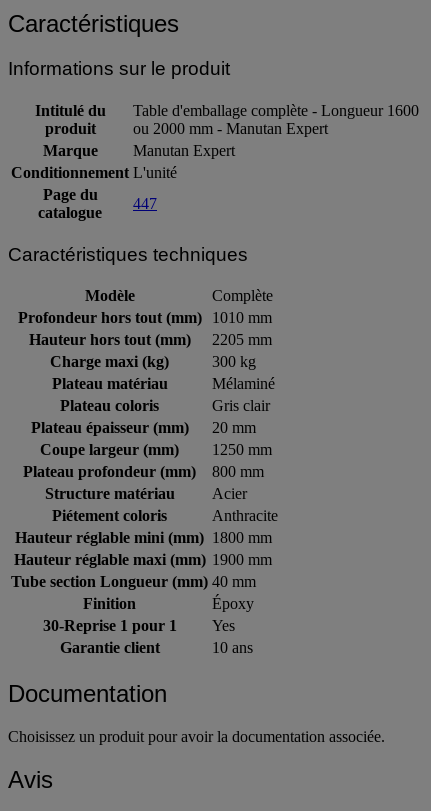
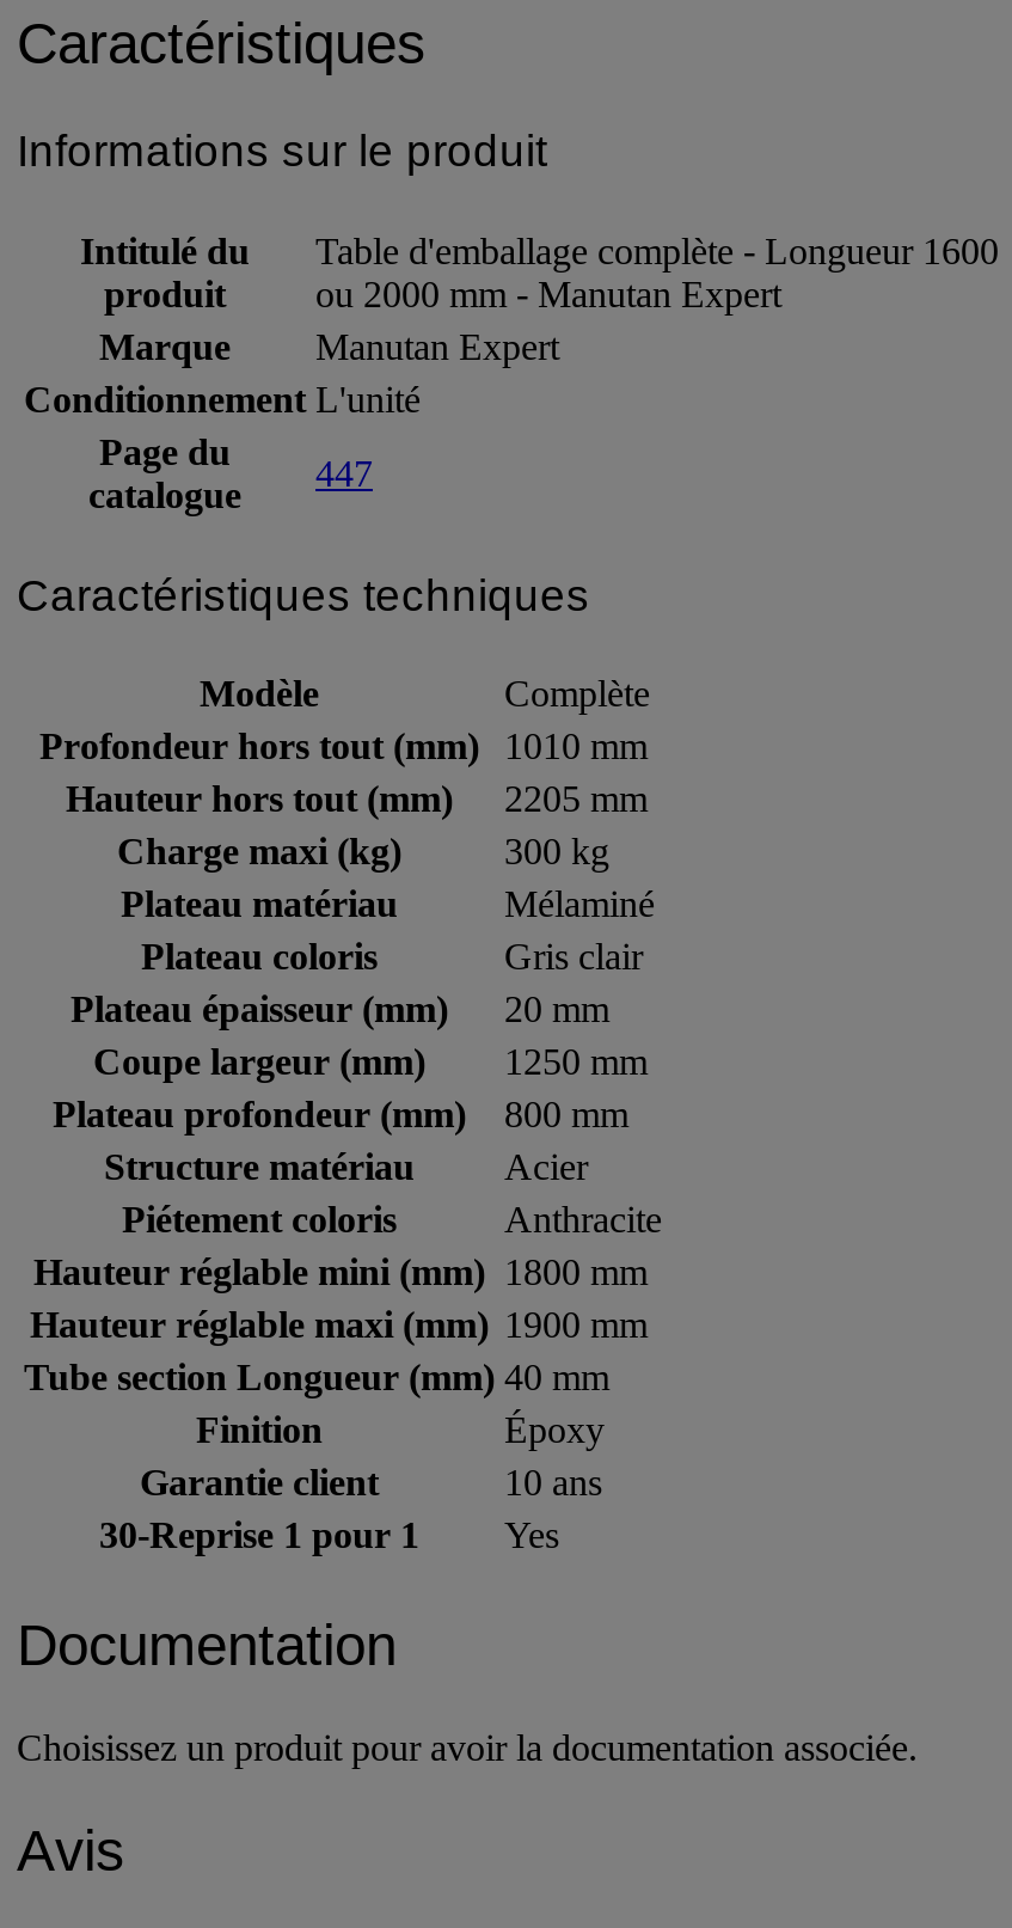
moved [42,617,235,634] -> [99,1515,559,1556]: 30-Reprise 1 pour 1 | Yes
moved [59,639,253,656] -> [140,1463,602,1503]: Garantie client | 10 ans

